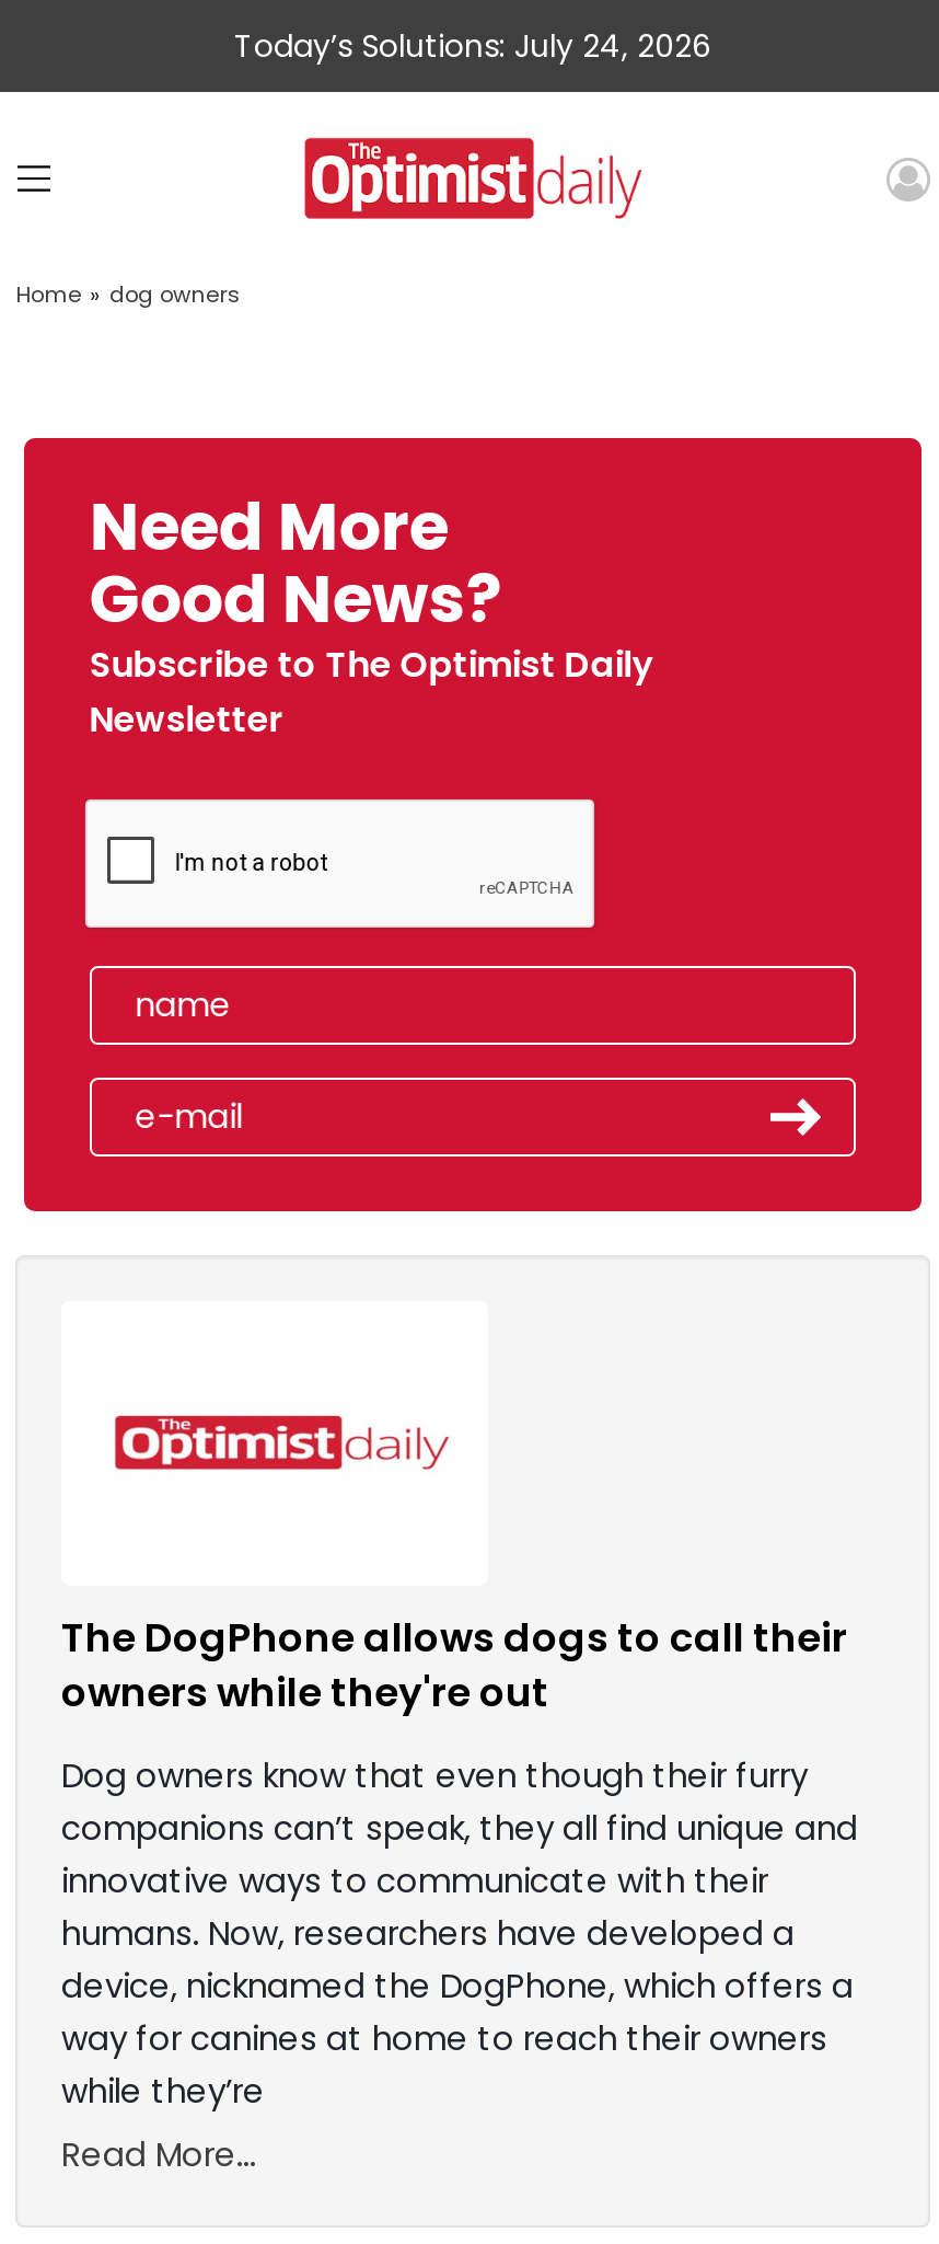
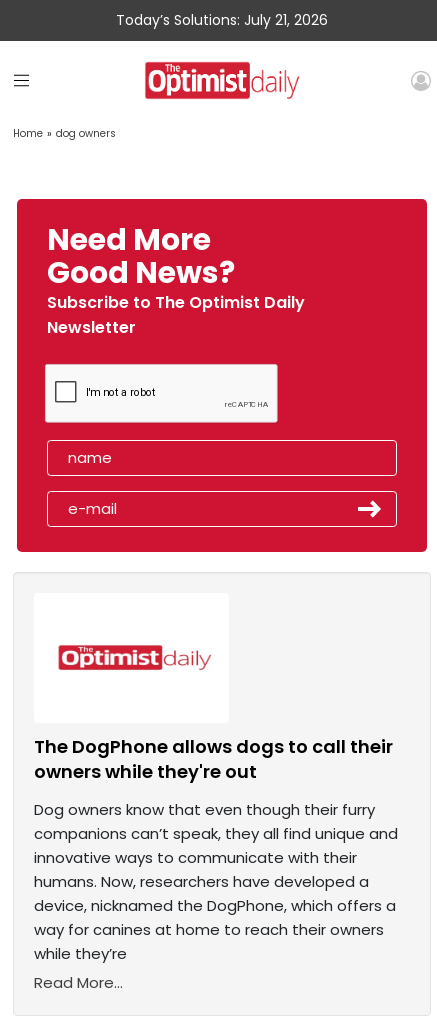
[234,24,711,68] Today’s Solutions: July 24, 2026 -> [116,10,328,30] Today’s Solutions: July 21, 2026

